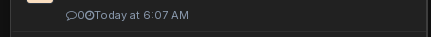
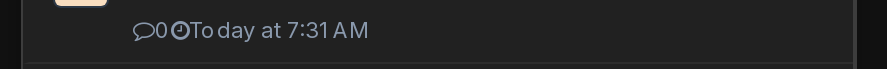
[77,8,189,22] 0 Today at 6:07 AM -> [155,16,369,44] 0 Today at 7:31 AM

